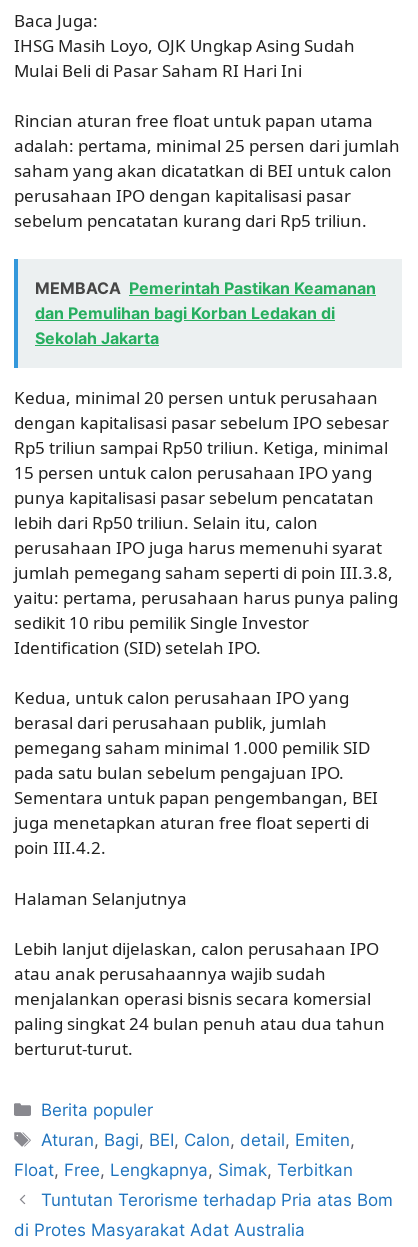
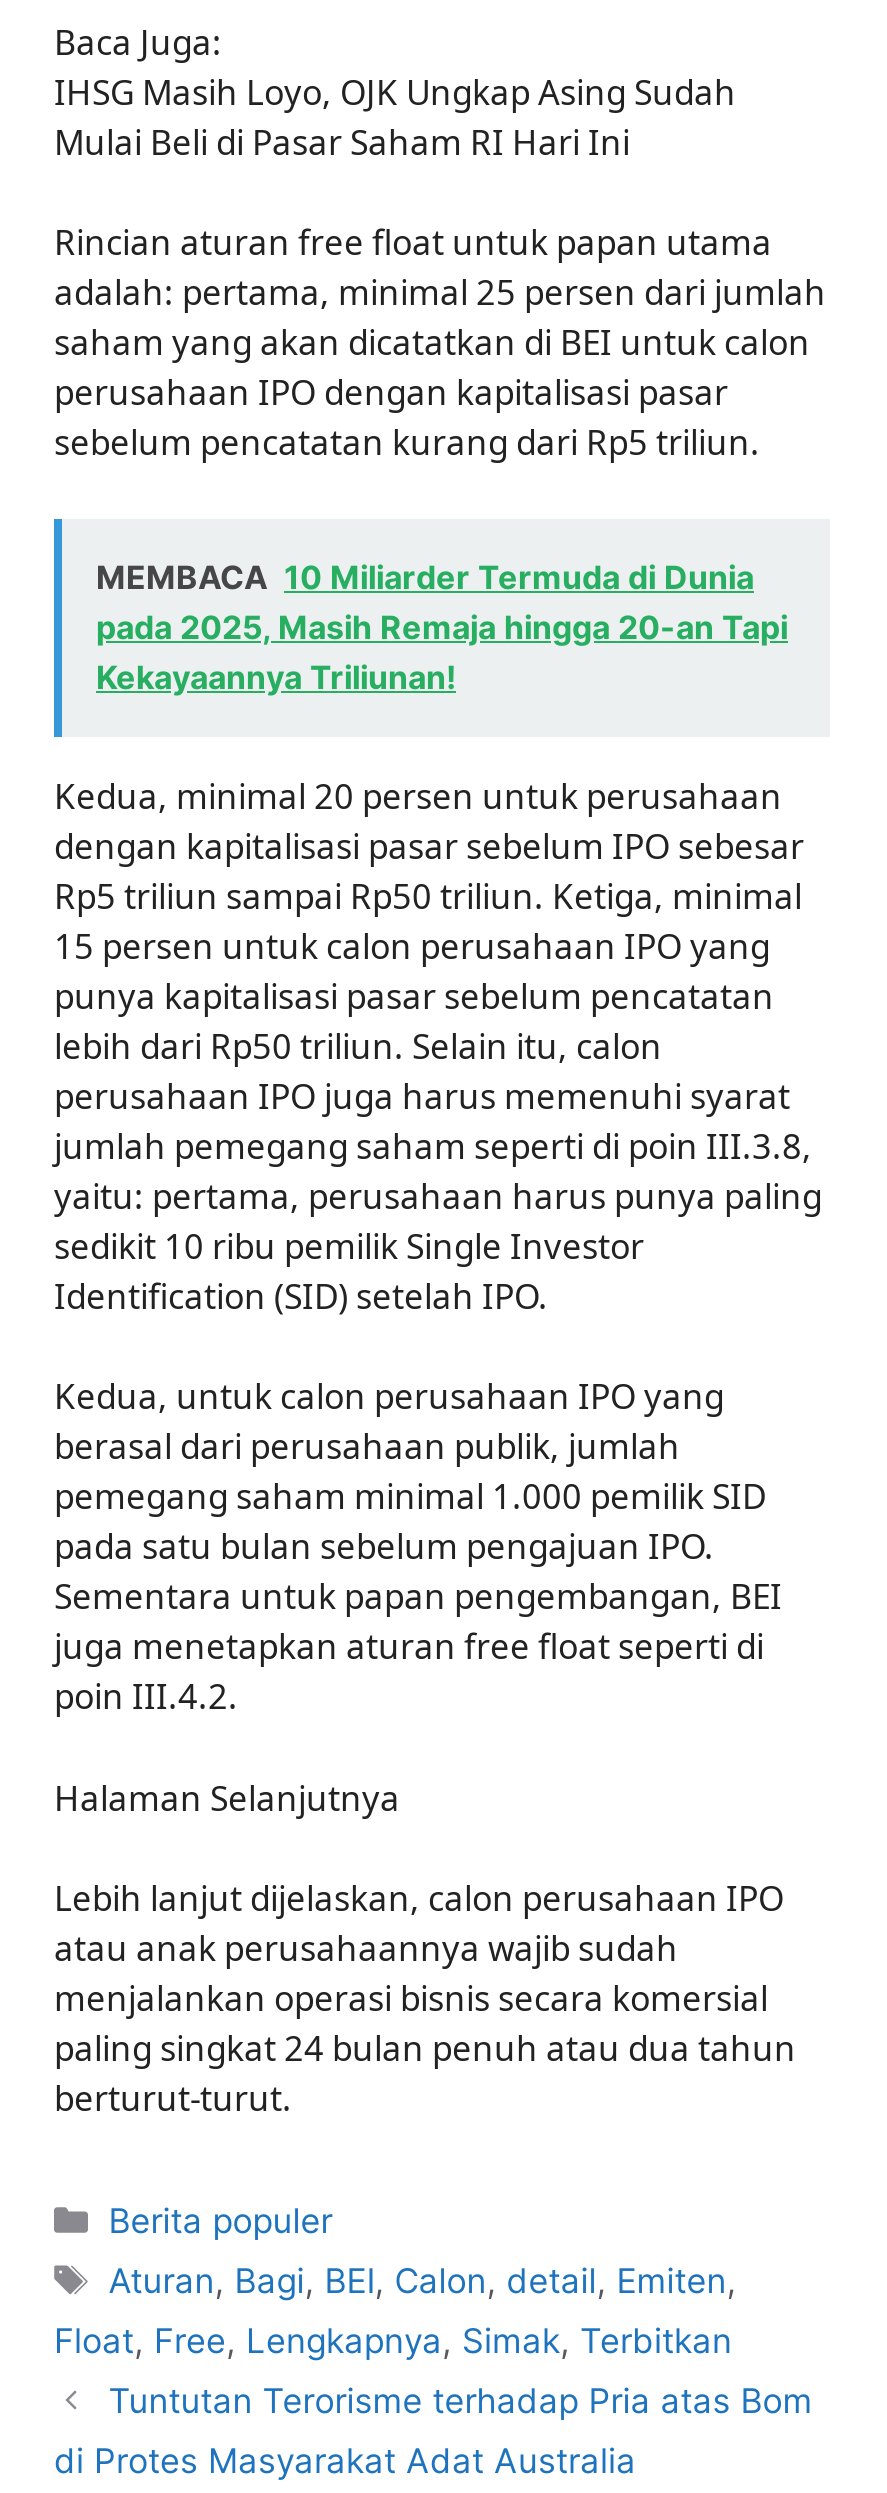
[35,277,376,347] MEMBACA Pemerintah Pastikan Keamanan | dan Pemulihan bagi Korban Ledakan di | Sekolah Jakarta -> [96,556,788,696] MEMBACA 10 Miliarder Termuda di Dunia | pada 2025, Masih Remaja hingga 20-an Tapi | Kekayaannya Triliunan!

